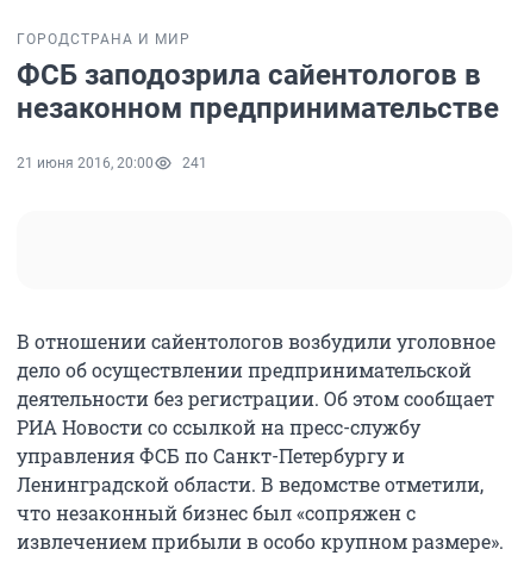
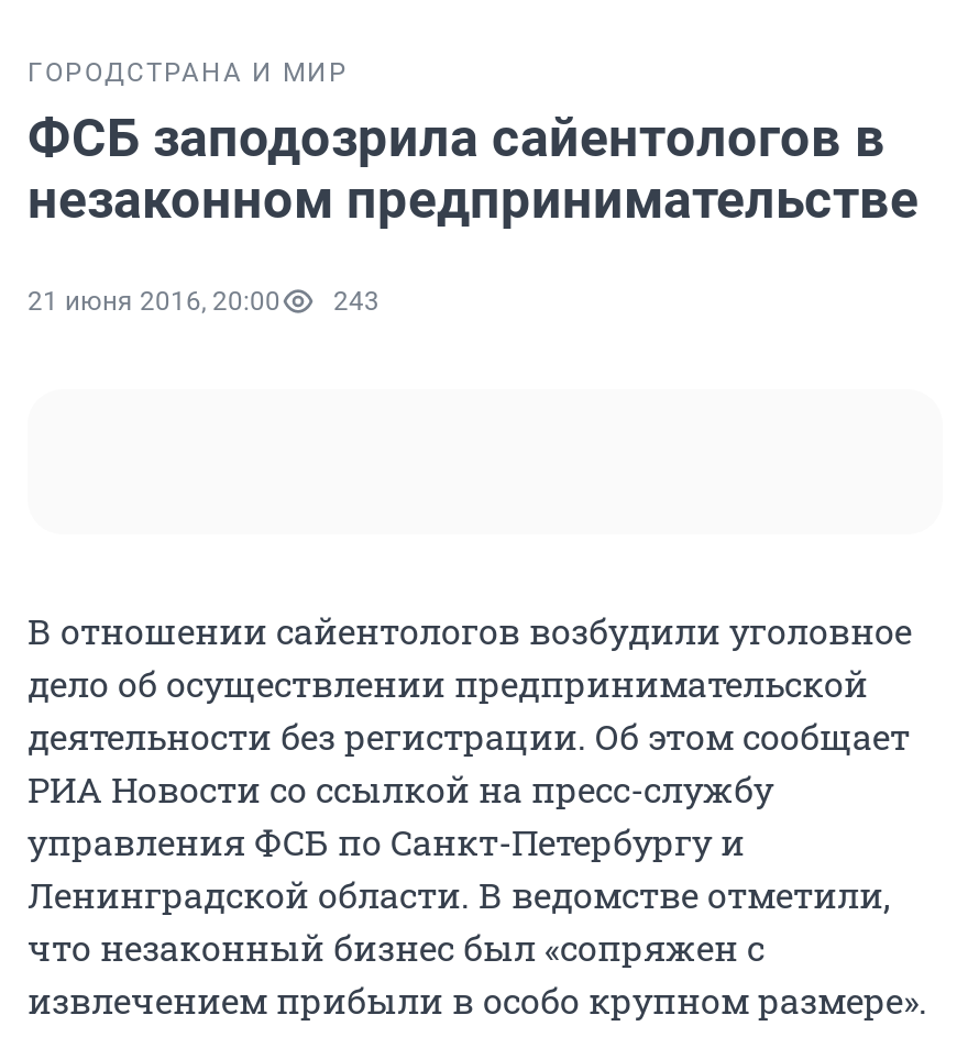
[17,155,207,172] 21 июня 2016, 20:00 241 -> [28,286,380,317] 21 июня 2016, 20:00 243

